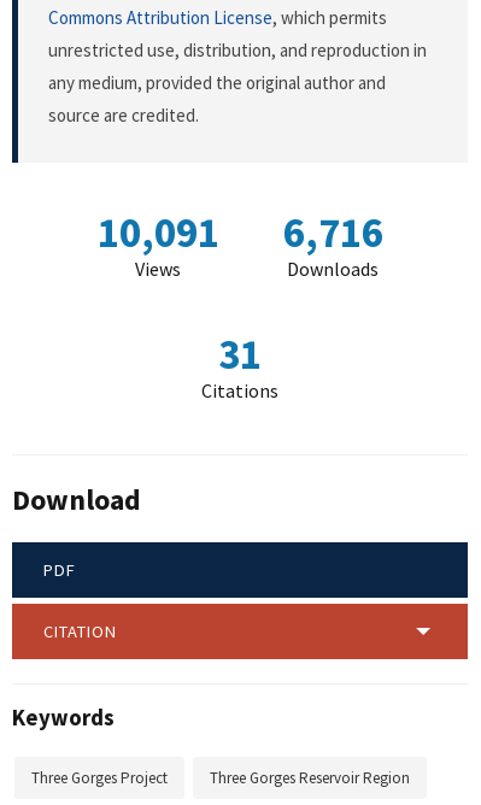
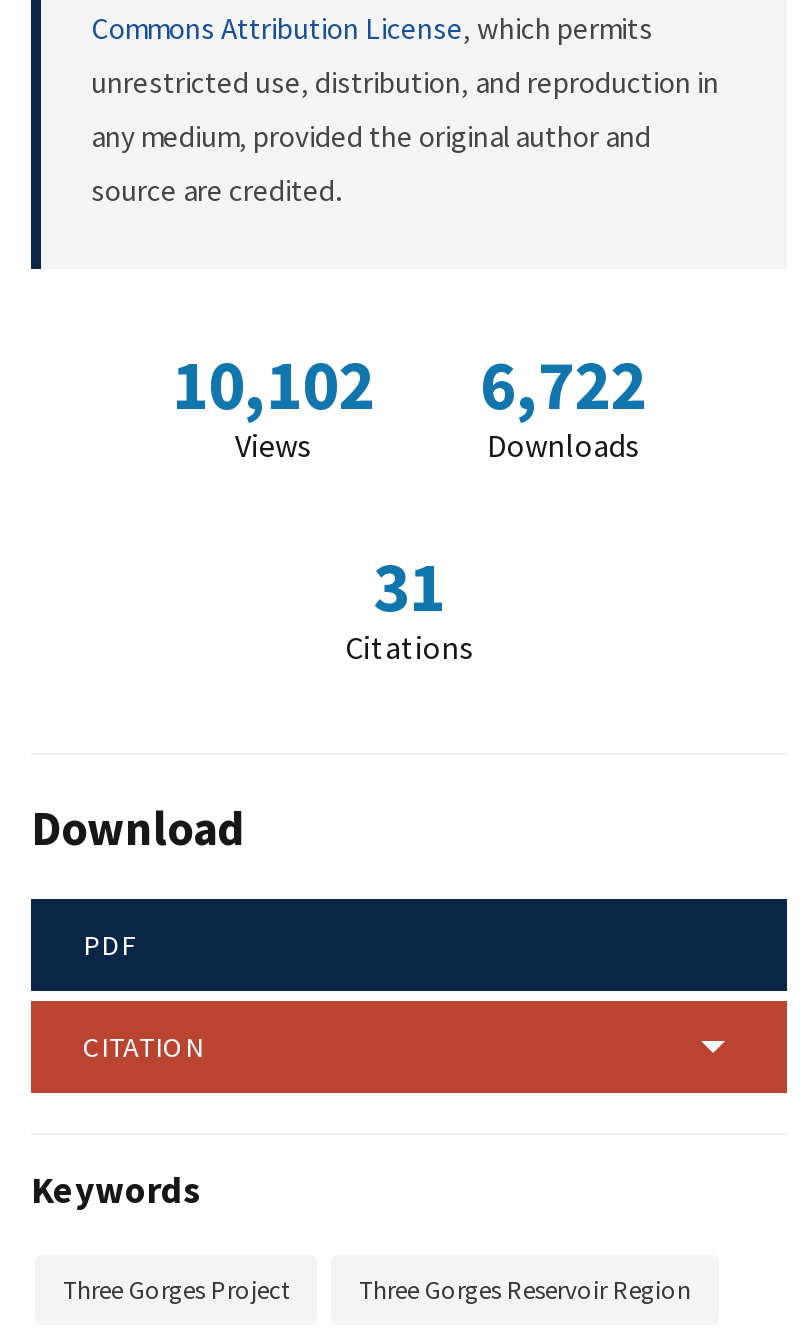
[97,207,219,260] 10,091 -> [172,342,374,430] 10,102
[283,207,383,260] 6,716 -> [480,342,646,430] 6,722

